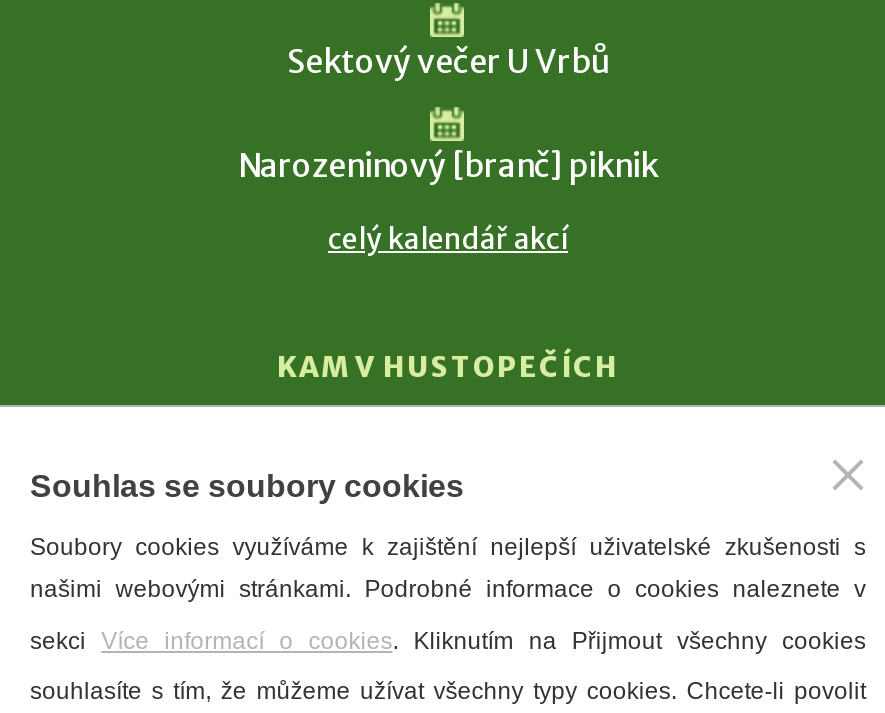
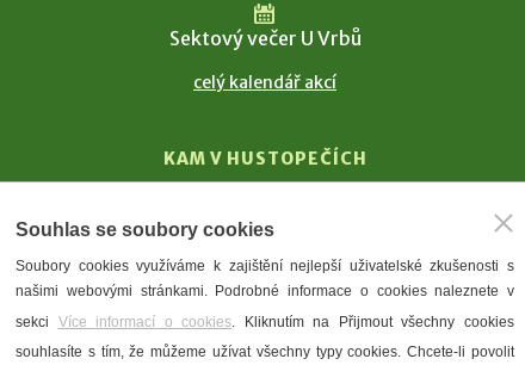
[238,146,658,186] Narozeninový [branč] piknik -> none

